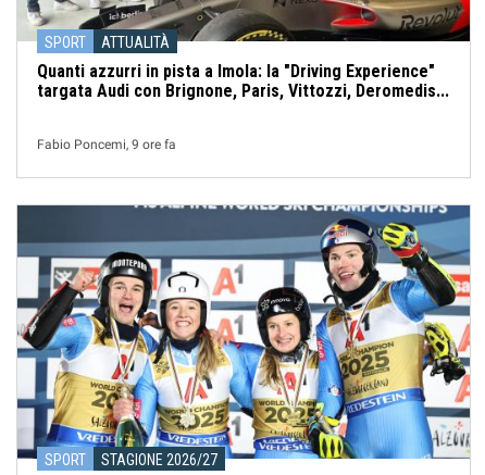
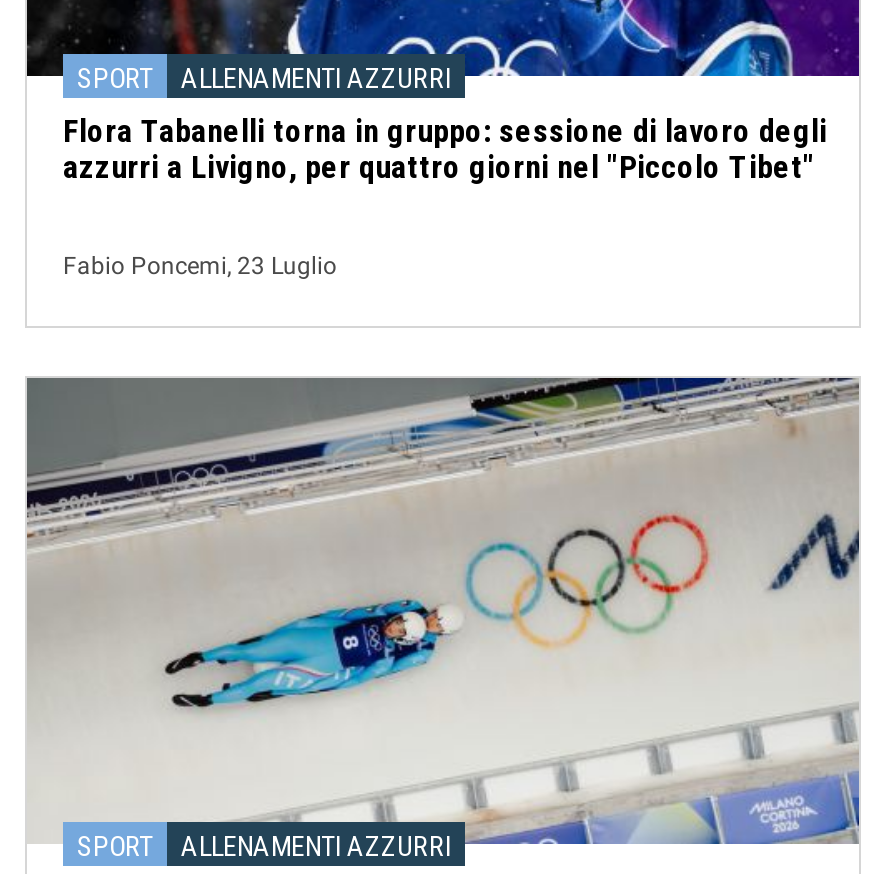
[101,33,170,51] ATTUALITÀ -> [181,61,451,93] ALLENAMENTI AZZURRI
[37,60,449,101] Quanti azzurri in pista a Imola: la "Driving Experience" | targata Audi con Brignone, Paris, Vittozzi, Deromedis... -> [63,111,827,185] Flora Tabanelli torna in gruppo: sessione di lavoro degli | azzurri a Livigno, per quattro giorni nel "Piccolo Tibet"
[37,137,176,152] Fabio Poncemi, 9 ore fa -> [63,251,337,279] Fabio Poncemi, 23 Luglio
[16,204,471,469] [image] | STAGIONE 2026/27 -> [25,376,861,863] [image] | ALLENAMENTI AZZURRI

